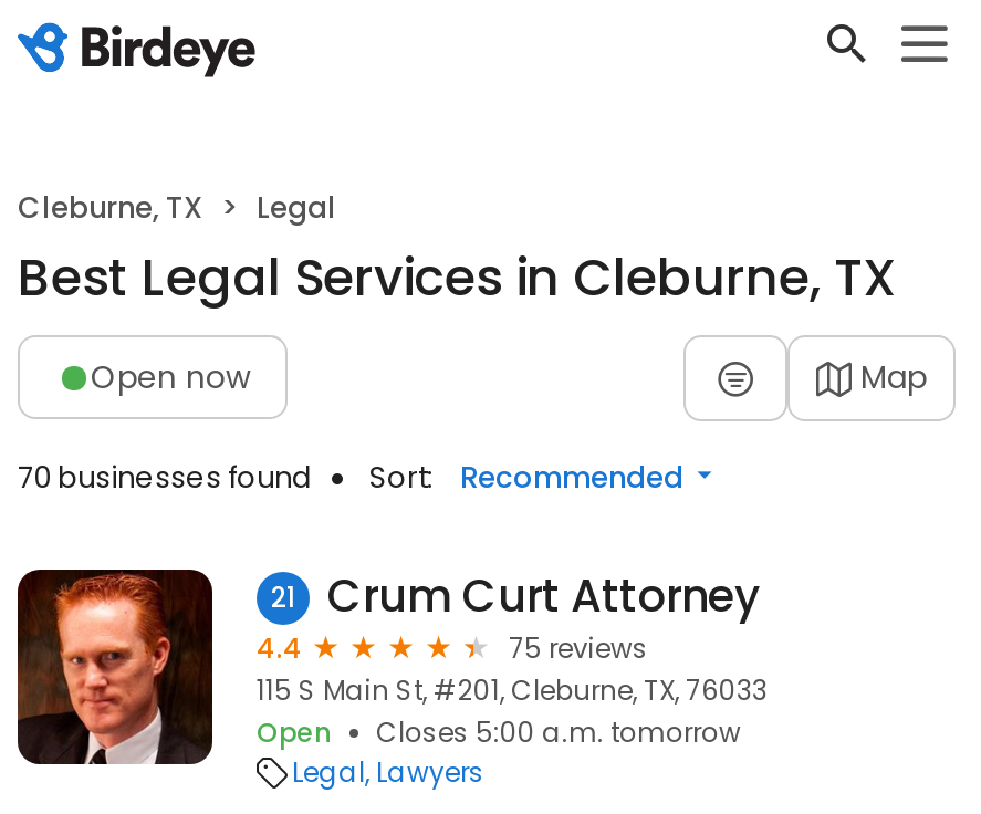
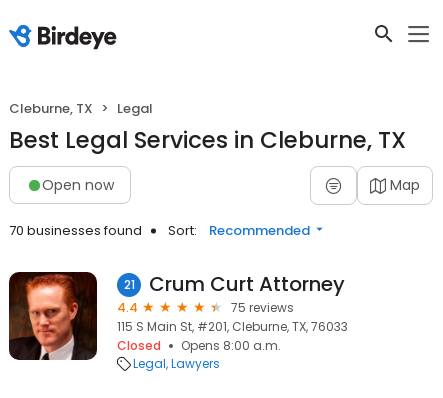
[257,713,741,751] Open | Closes 5:00 a.m. tomorrow -> [117,337,281,354] Closed | Opens 8:00 a.m.

